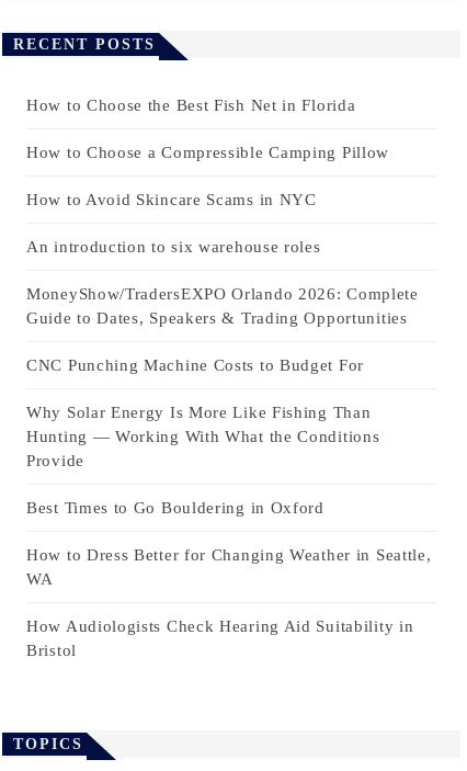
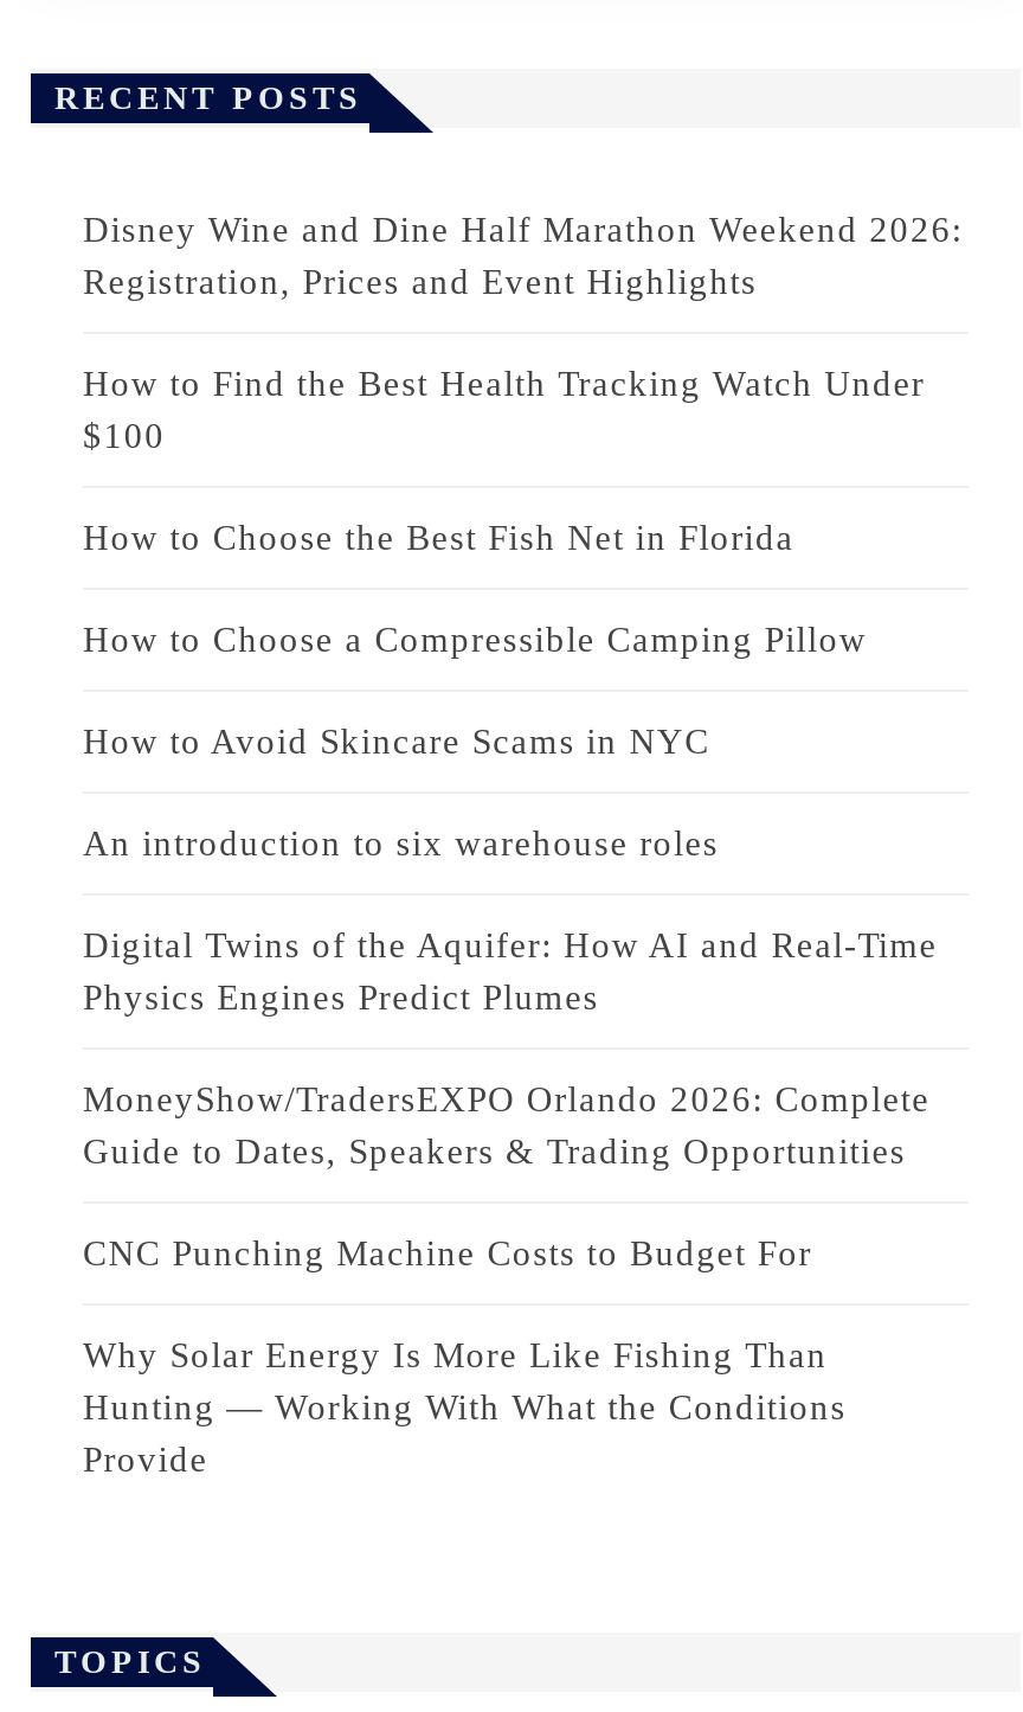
none -> [83,210,963,454] Disney Wine and Dine Half Marathon Weekend 2026: | Registration, Prices and Event Highlights | How to Find the Best Health Tracking Watch Under | $100
moved [26,96,389,255] -> [83,518,867,862]: How to Choose the Best Fish Net in Florida | How to Choose a Compressible Camping Pillow | How to Avoid Skincare Scams in NYC | An introduction to six warehouse roles
none -> [83,926,938,1016] Digital Twins of the Aquifer: How AI and Real-Time | Physics Engines Predict Plumes
moved [26,285,419,469] -> [83,1080,930,1478]: MoneyShow/TradersEXPO Orlando 2026: Complete | Guide to Dates, Speakers & Trading Opportunities | CNC Punching Machine Costs to Budget For | Why Solar Energy Is More Like Fishing Than | Hunting — Working With What the Conditions | Provide
[26,499,431,659] Best Times to Go Bouldering in Oxford | How to Dress Better for Changing Weather in Seattle, | WA | How Audiologists Check Hearing Aid Suitability in | Bristol -> none

